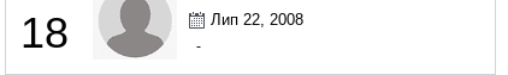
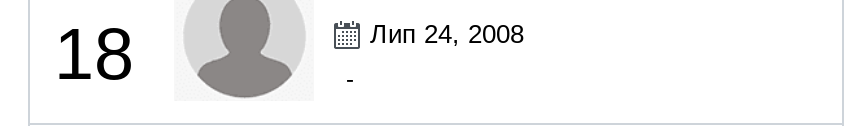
[211,11,303,29] Лип 22, 2008 -> [370,18,524,48] Лип 24, 2008

